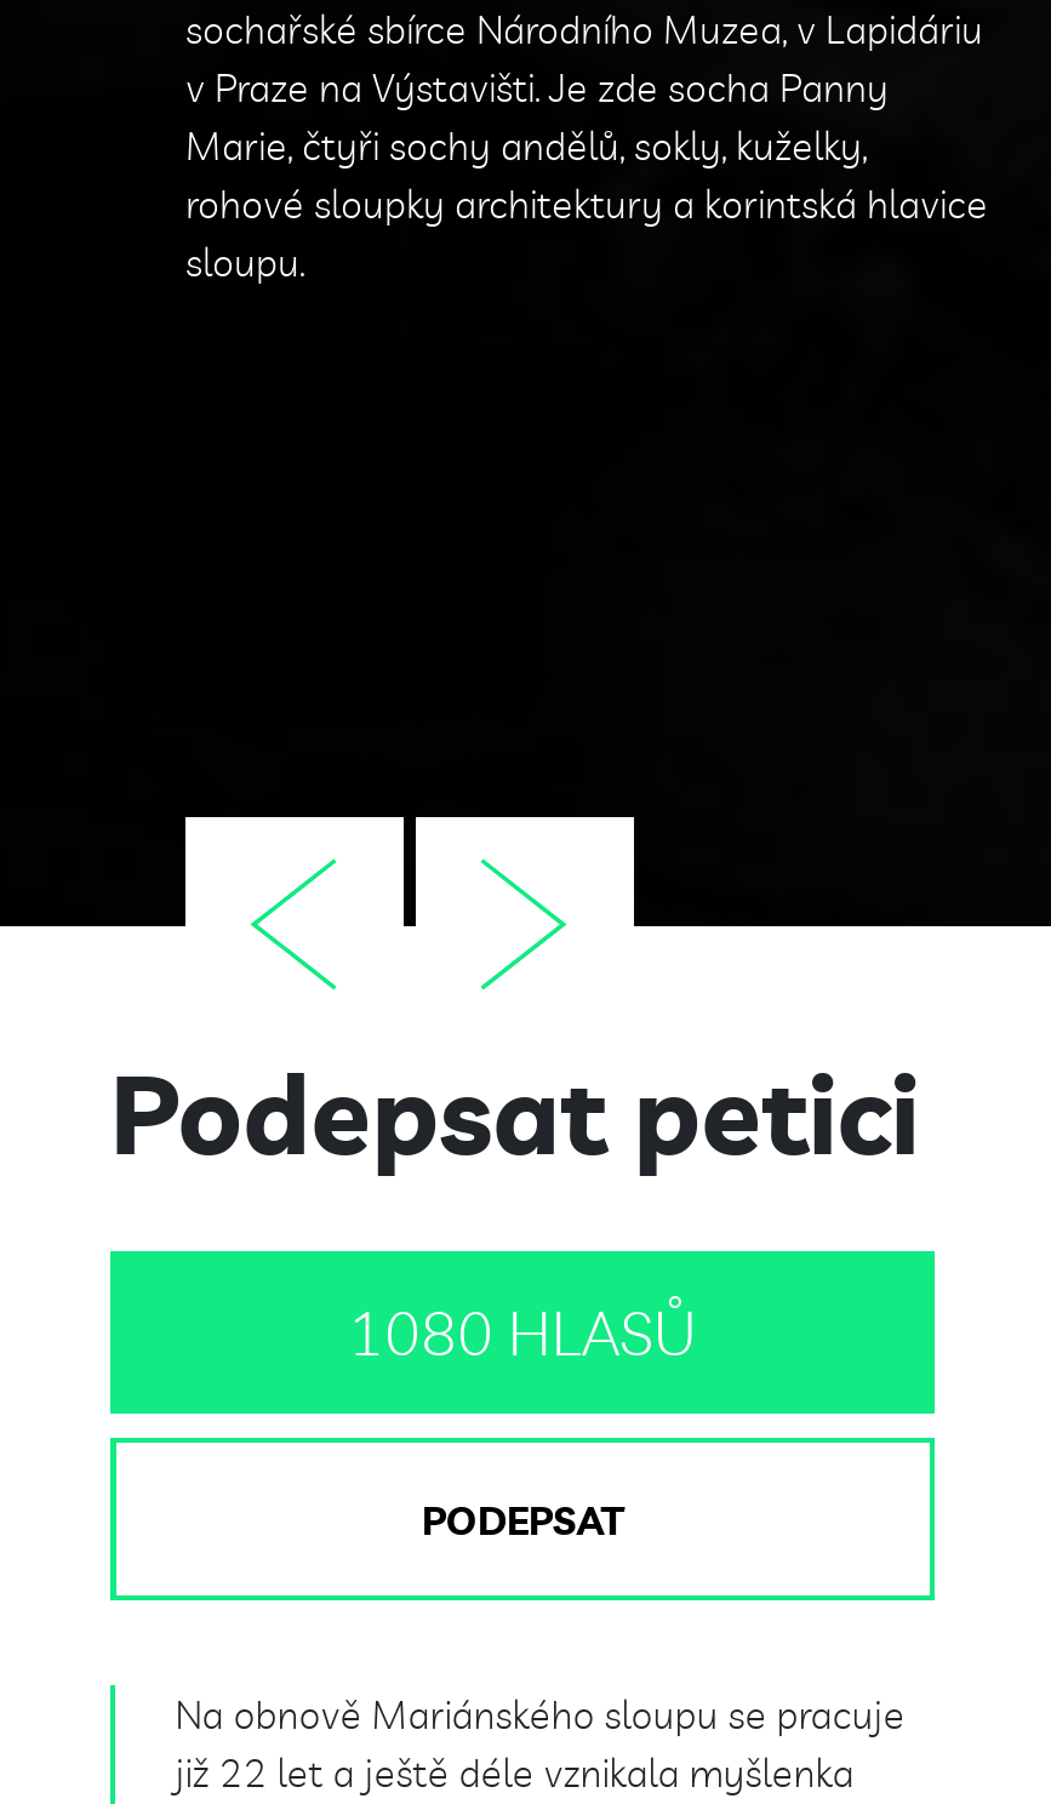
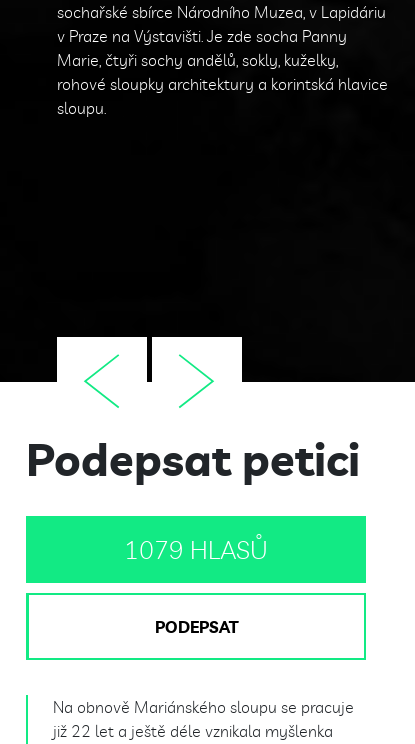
[348,1296,697,1371] 1080 HLASŮ -> [124,534,268,565] 1079 HLASŮ

